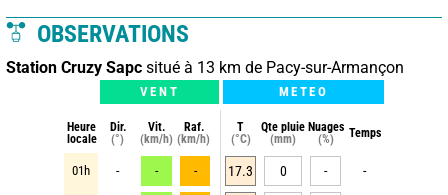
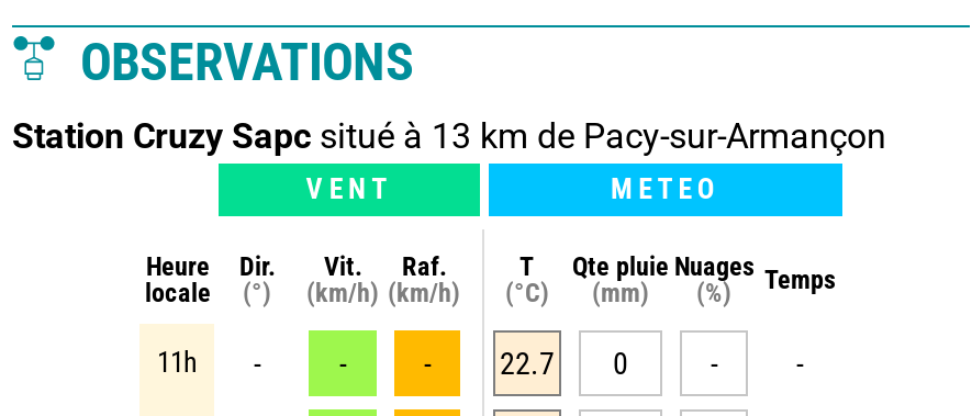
[72,163,90,178] 01h -> [157,345,197,378] 11h
[228,163,253,179] 17.3 -> [500,345,555,380] 22.7

